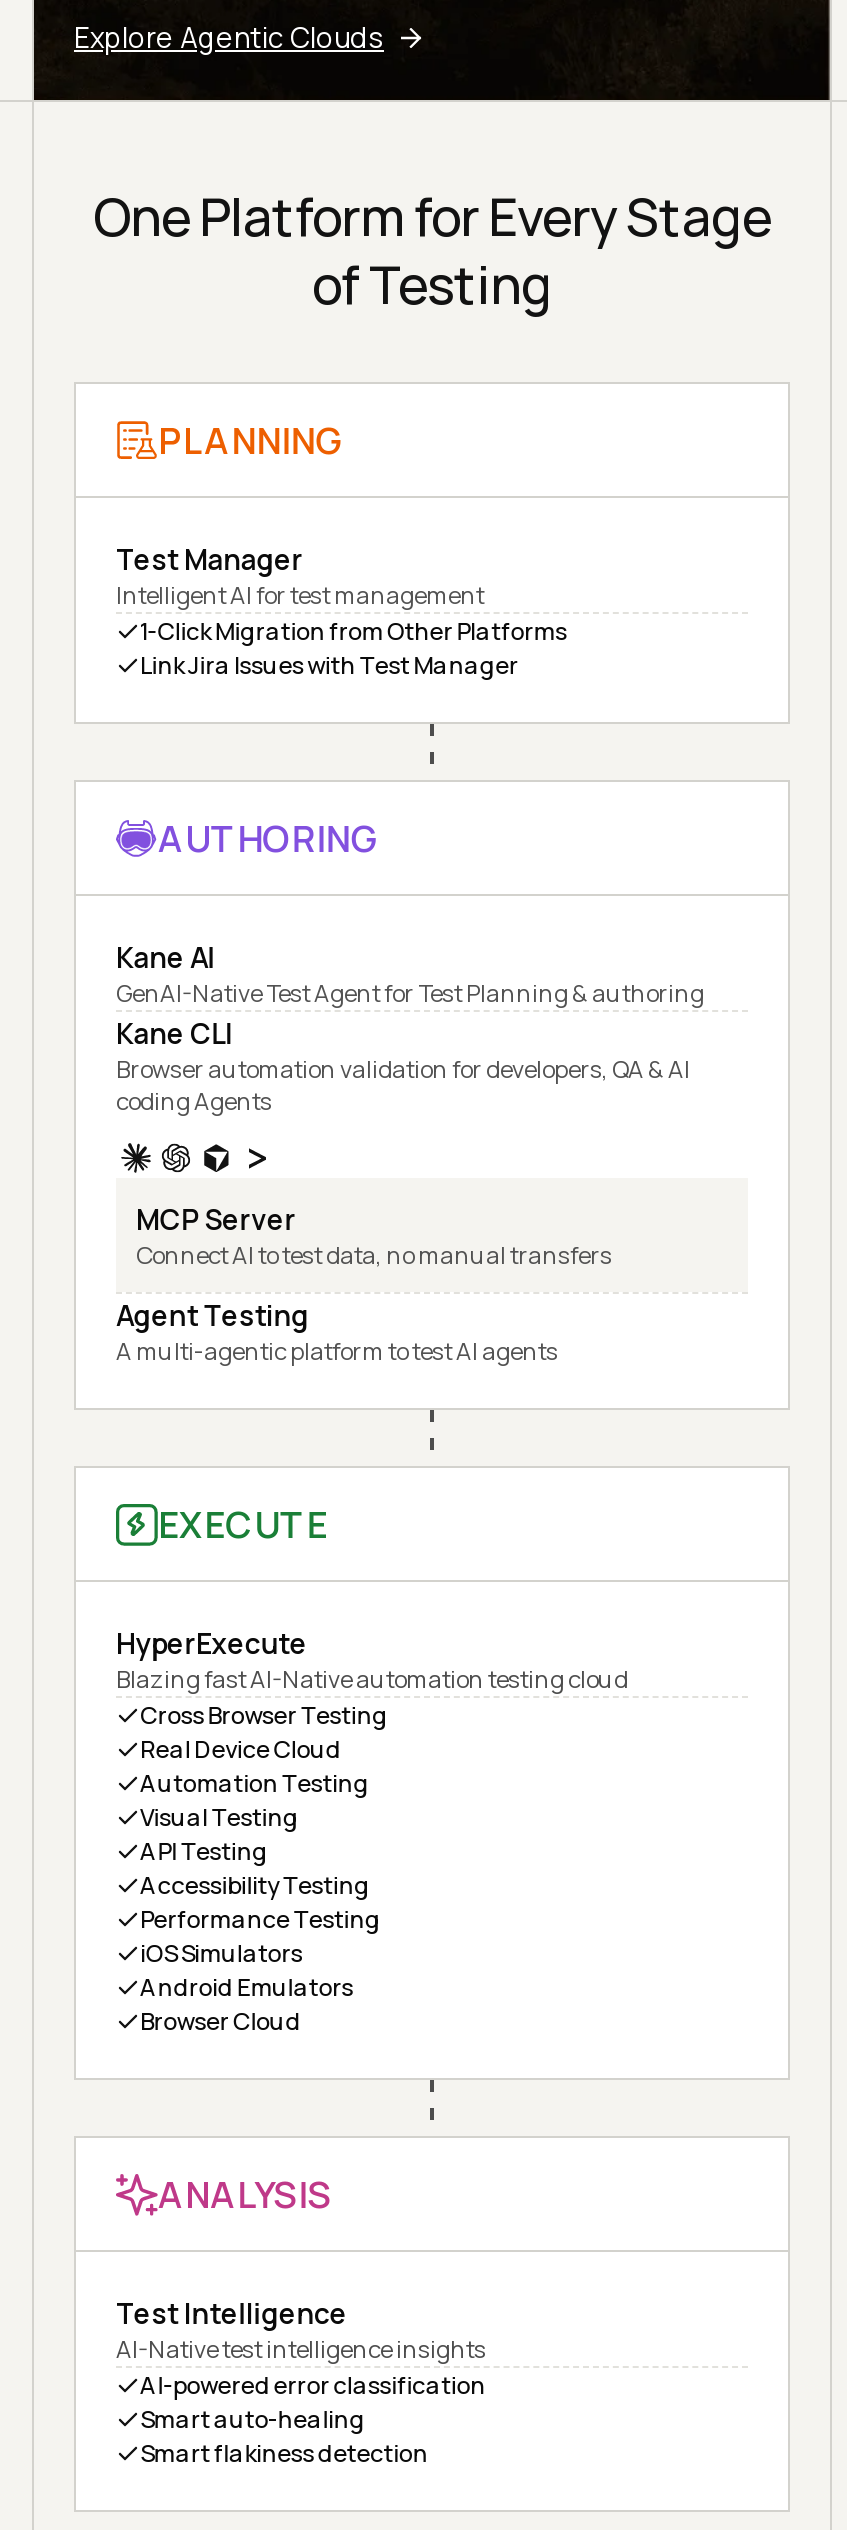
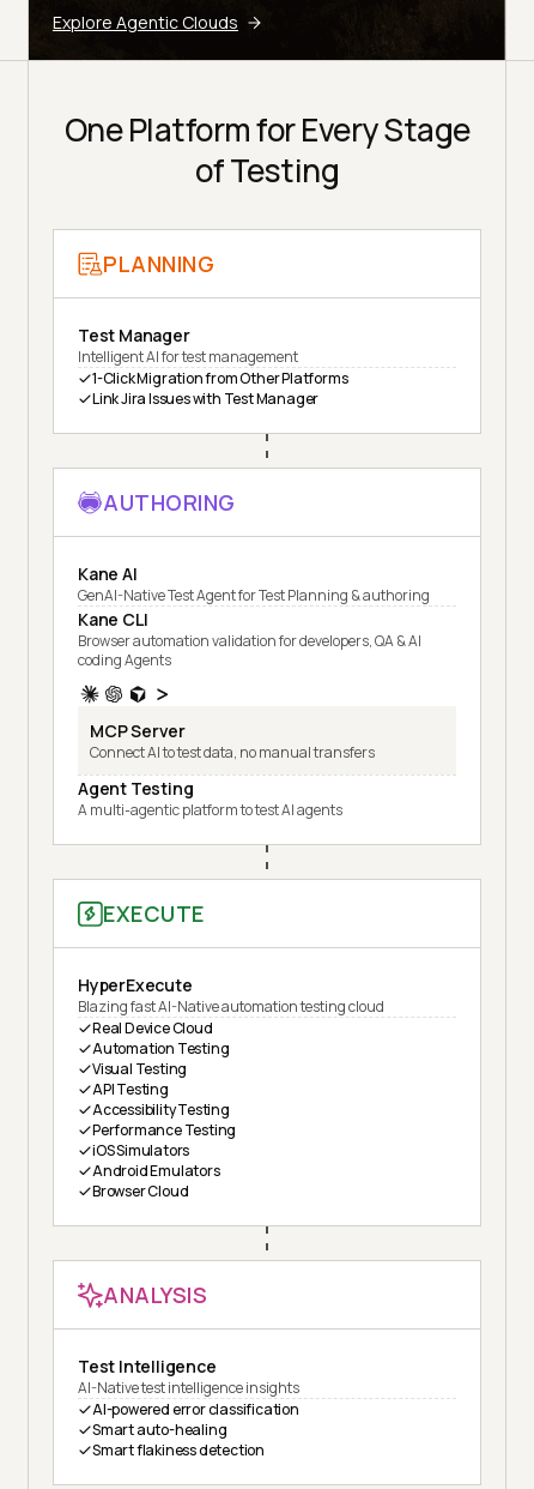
[140,1698,388,1732] Cross Browser Testing -> none

